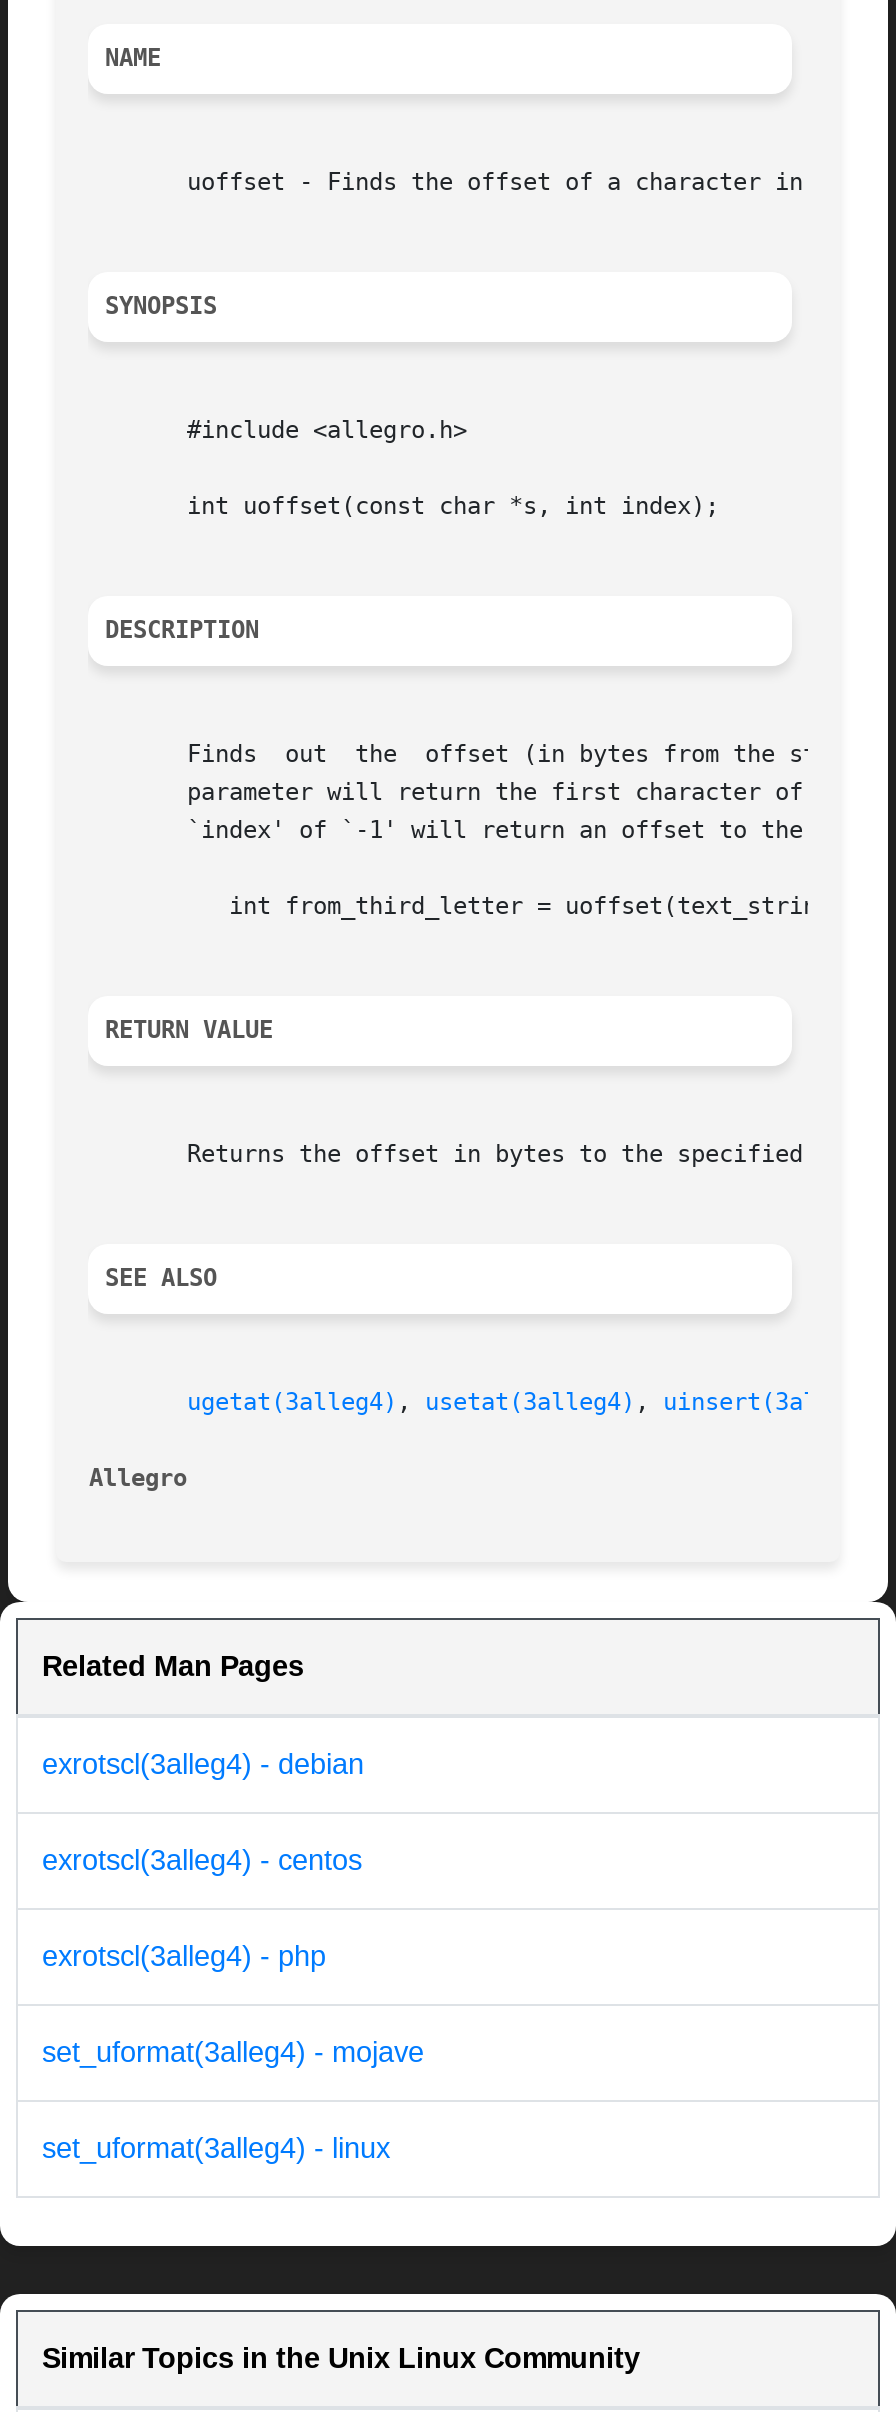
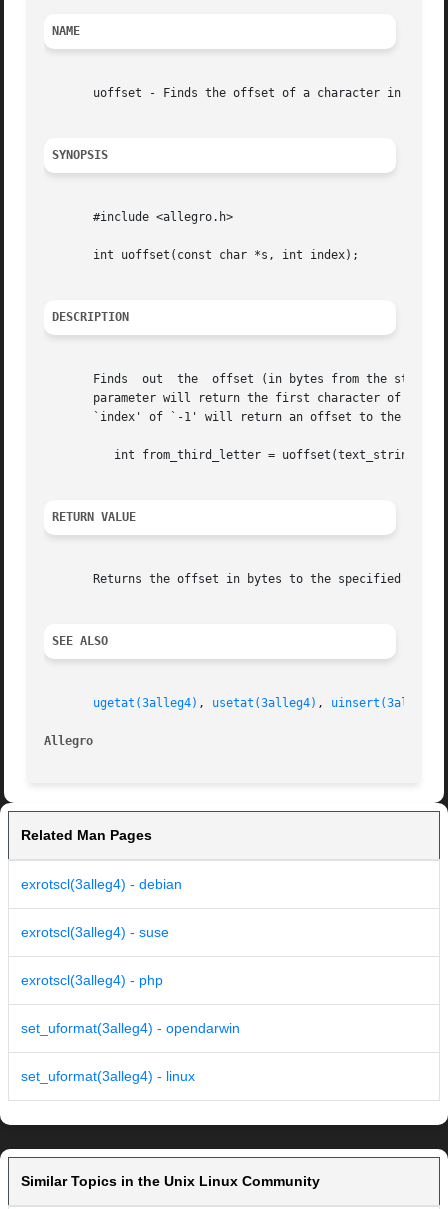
[42,1845,362,1877] exrotscl(3alleg4) - centos -> [21,924,169,940] exrotscl(3alleg4) - suse
[42,2037,424,2069] set_uformat(3alleg4) - mojave -> [21,1020,240,1036] set_uformat(3alleg4) - opendarwin

